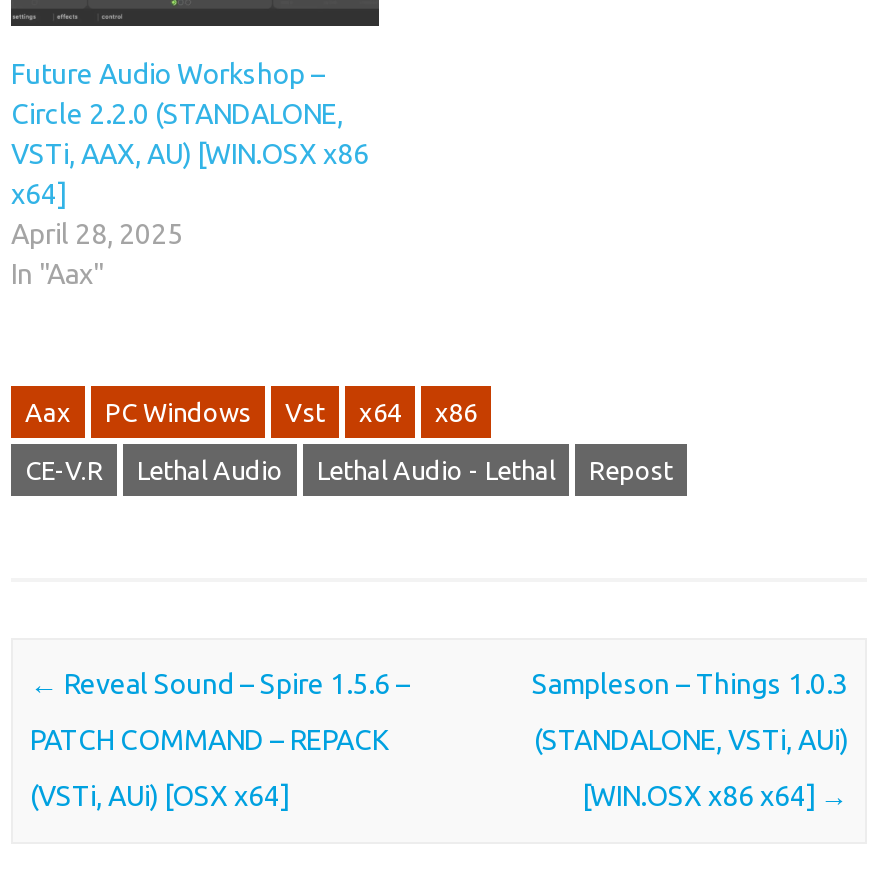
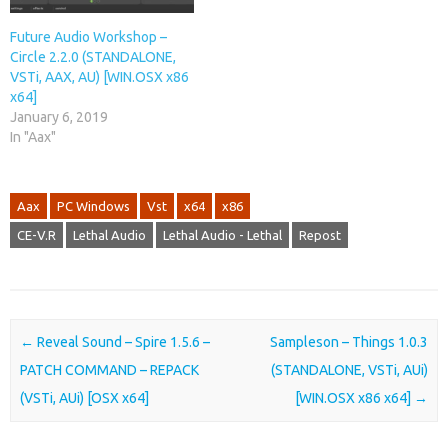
[11,218,183,250] April 28, 2025 -> [10,109,108,125] January 6, 2019

